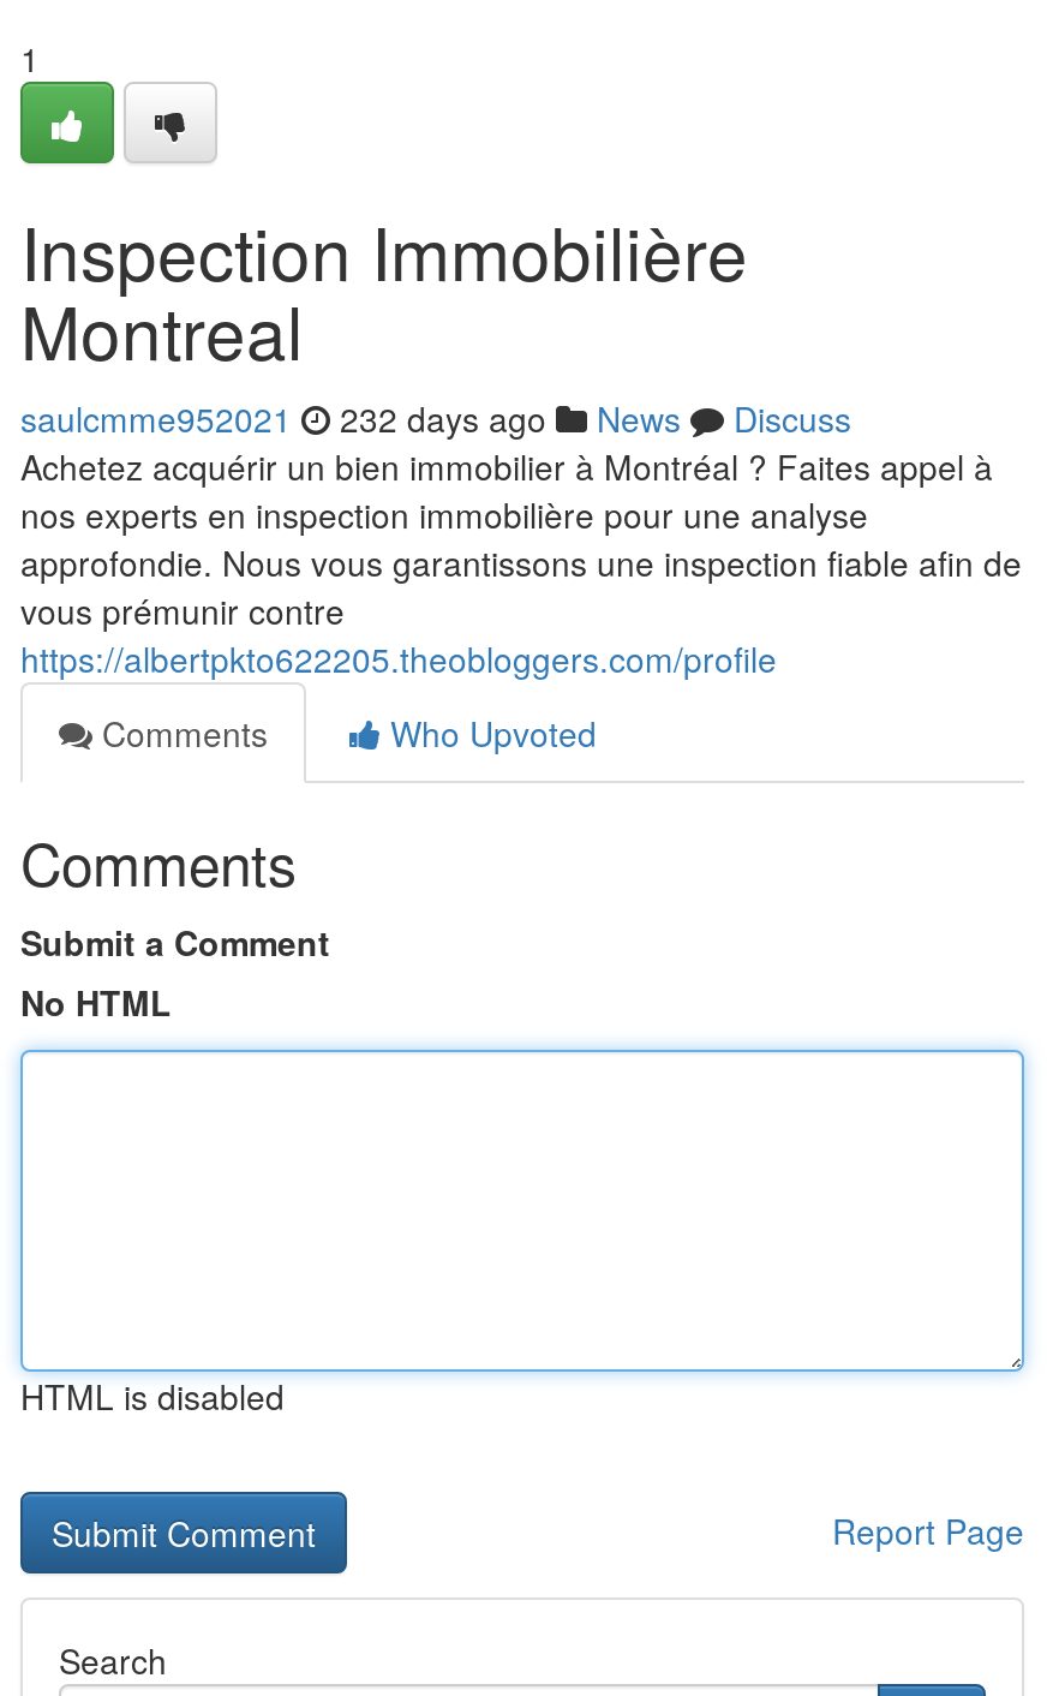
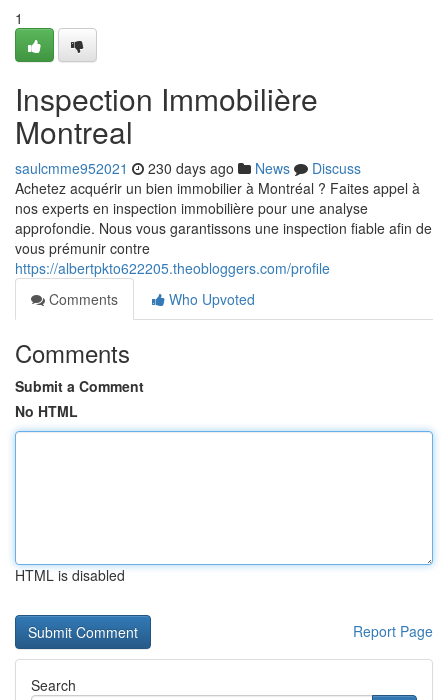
[20,394,851,442] saulcmme952021 232 days ago News Discuss -> [15,158,361,178] saulcmme952021 230 days ago News Discuss

